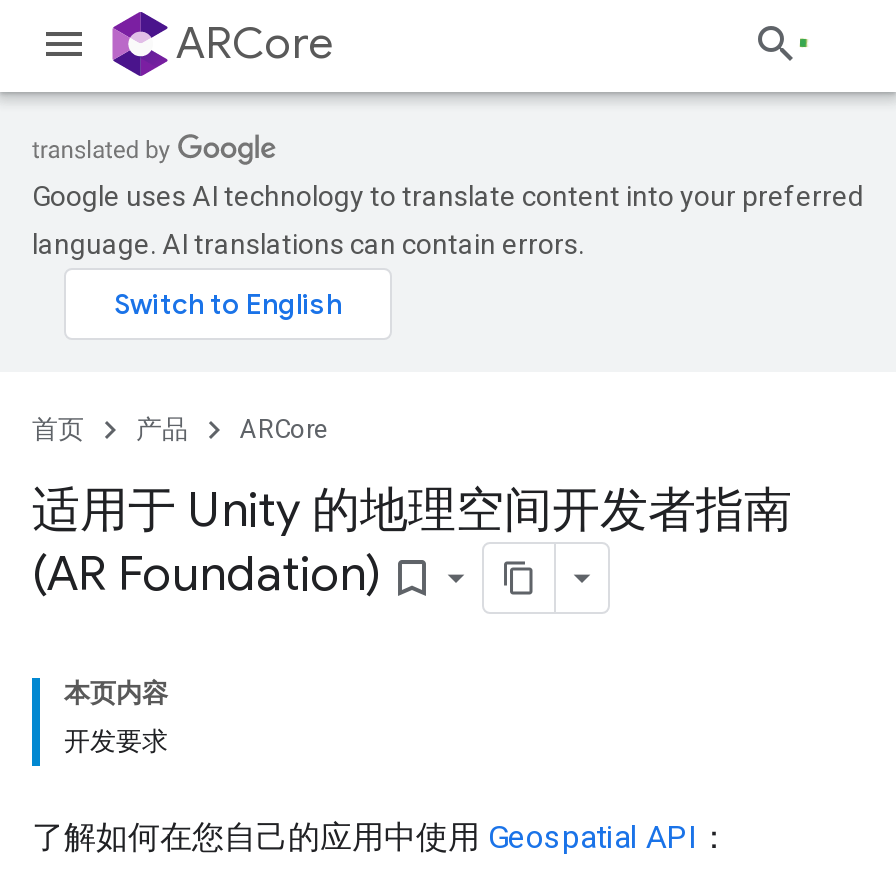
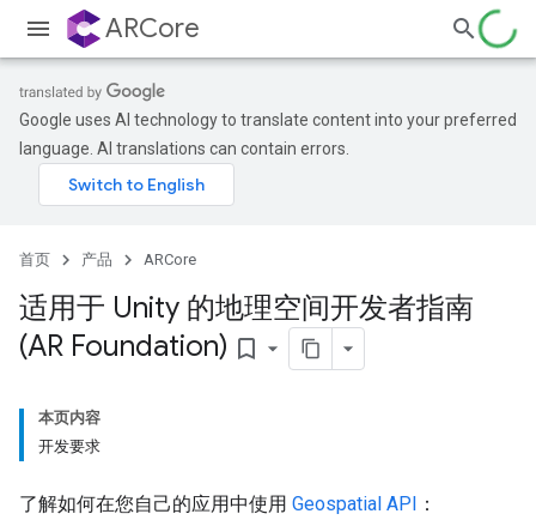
none -> [477,7,518,50] [image]

